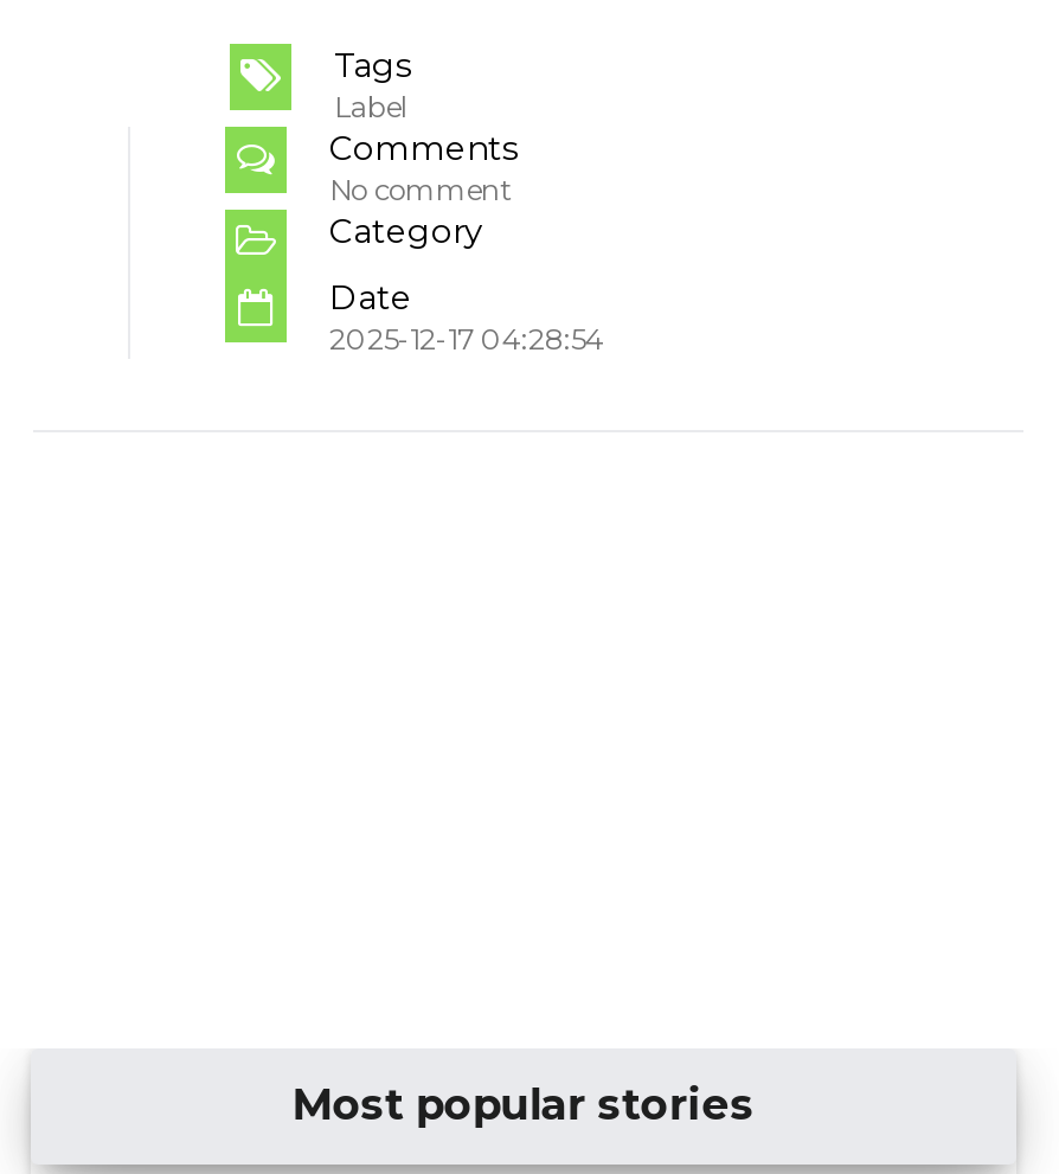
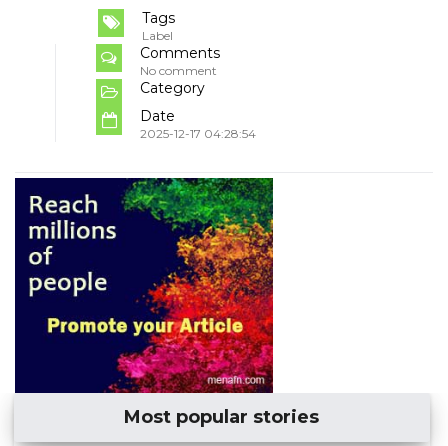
none -> [14,177,274,394] [image]

